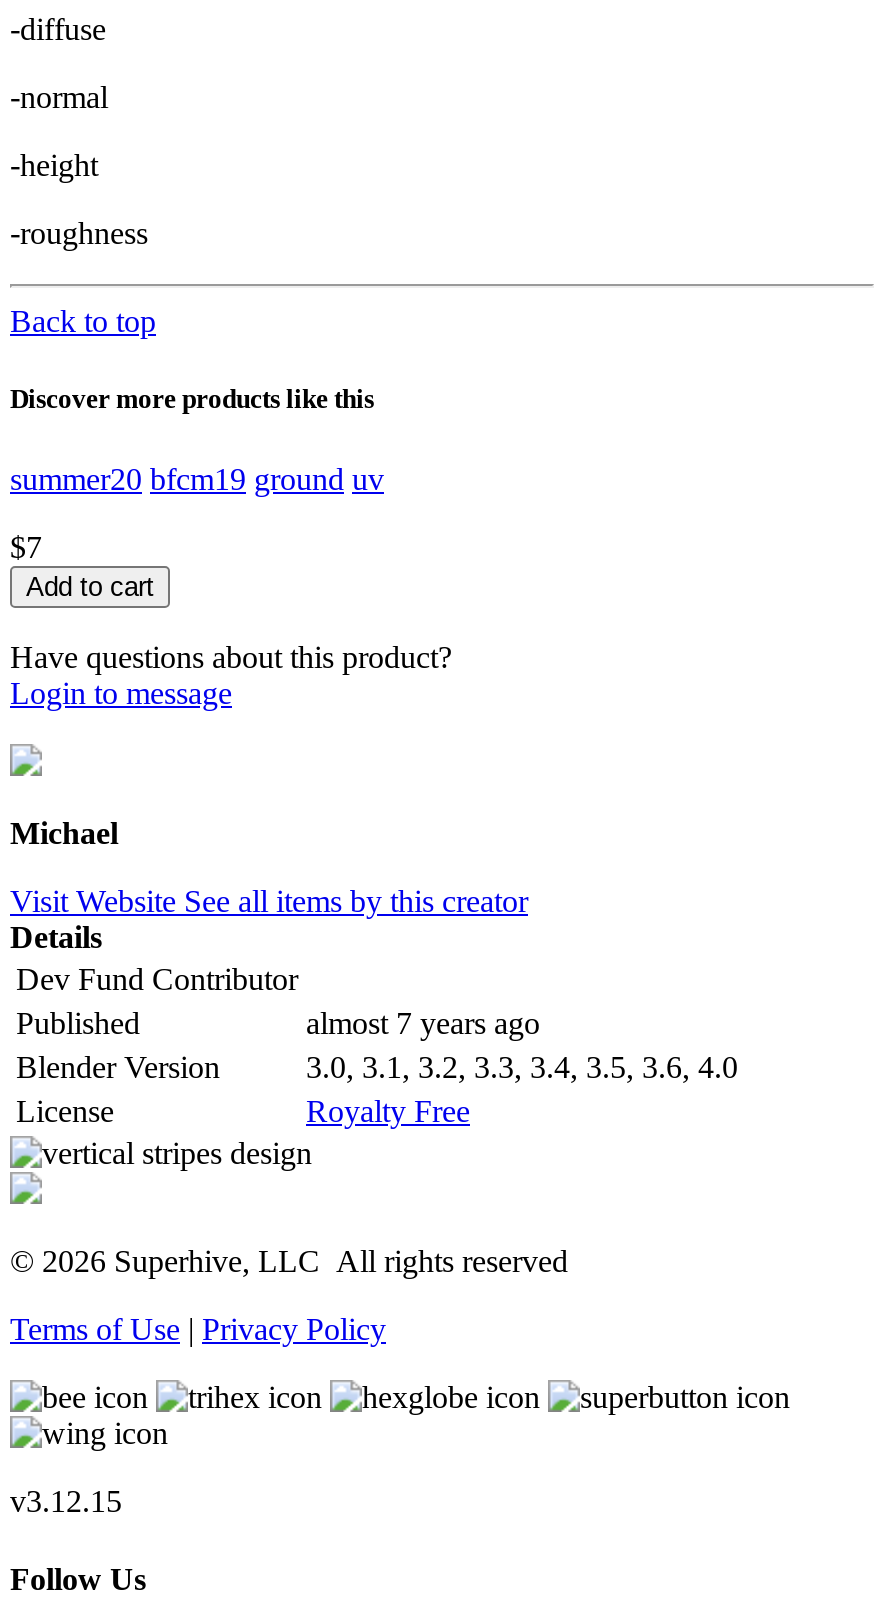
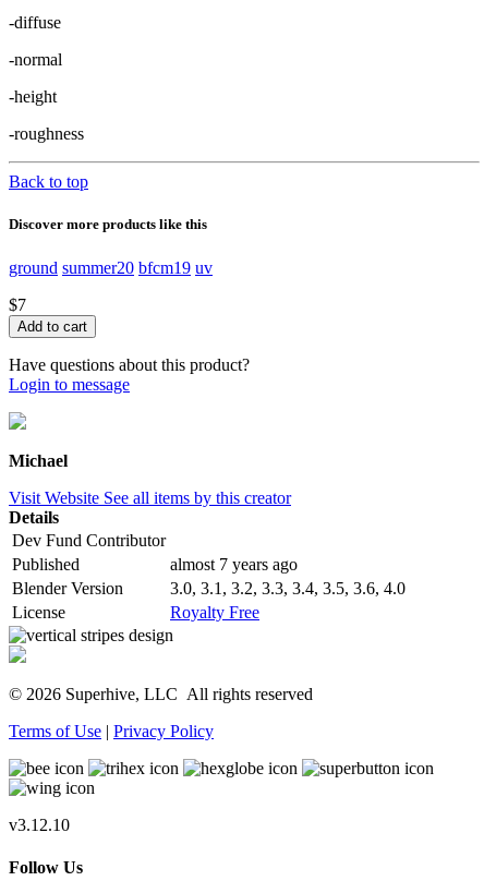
[10,461,384,495] summer20 bfcm19 ground uv -> [9,258,213,277] ground summer20 bfcm19 uv
[10,1483,122,1517] v3.12.15 -> [9,815,70,834] v3.12.10

